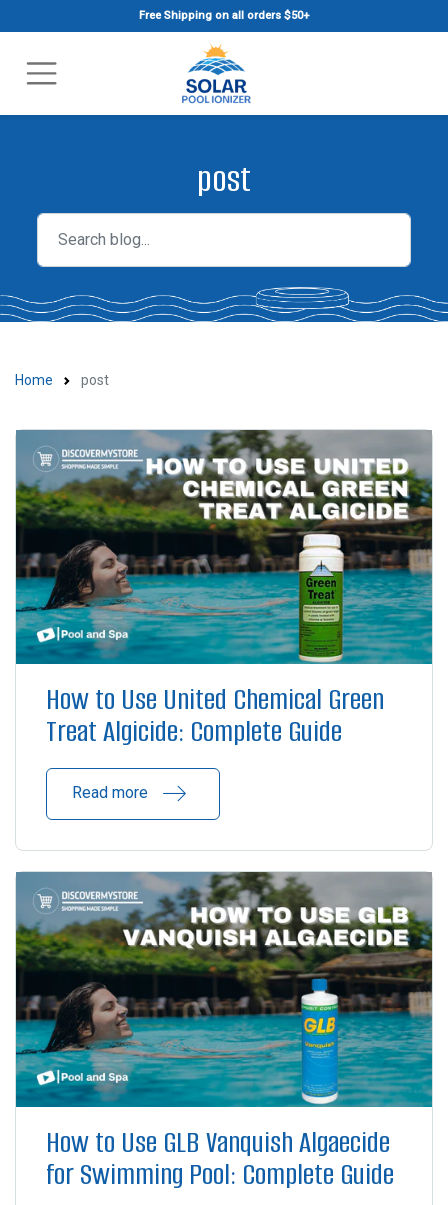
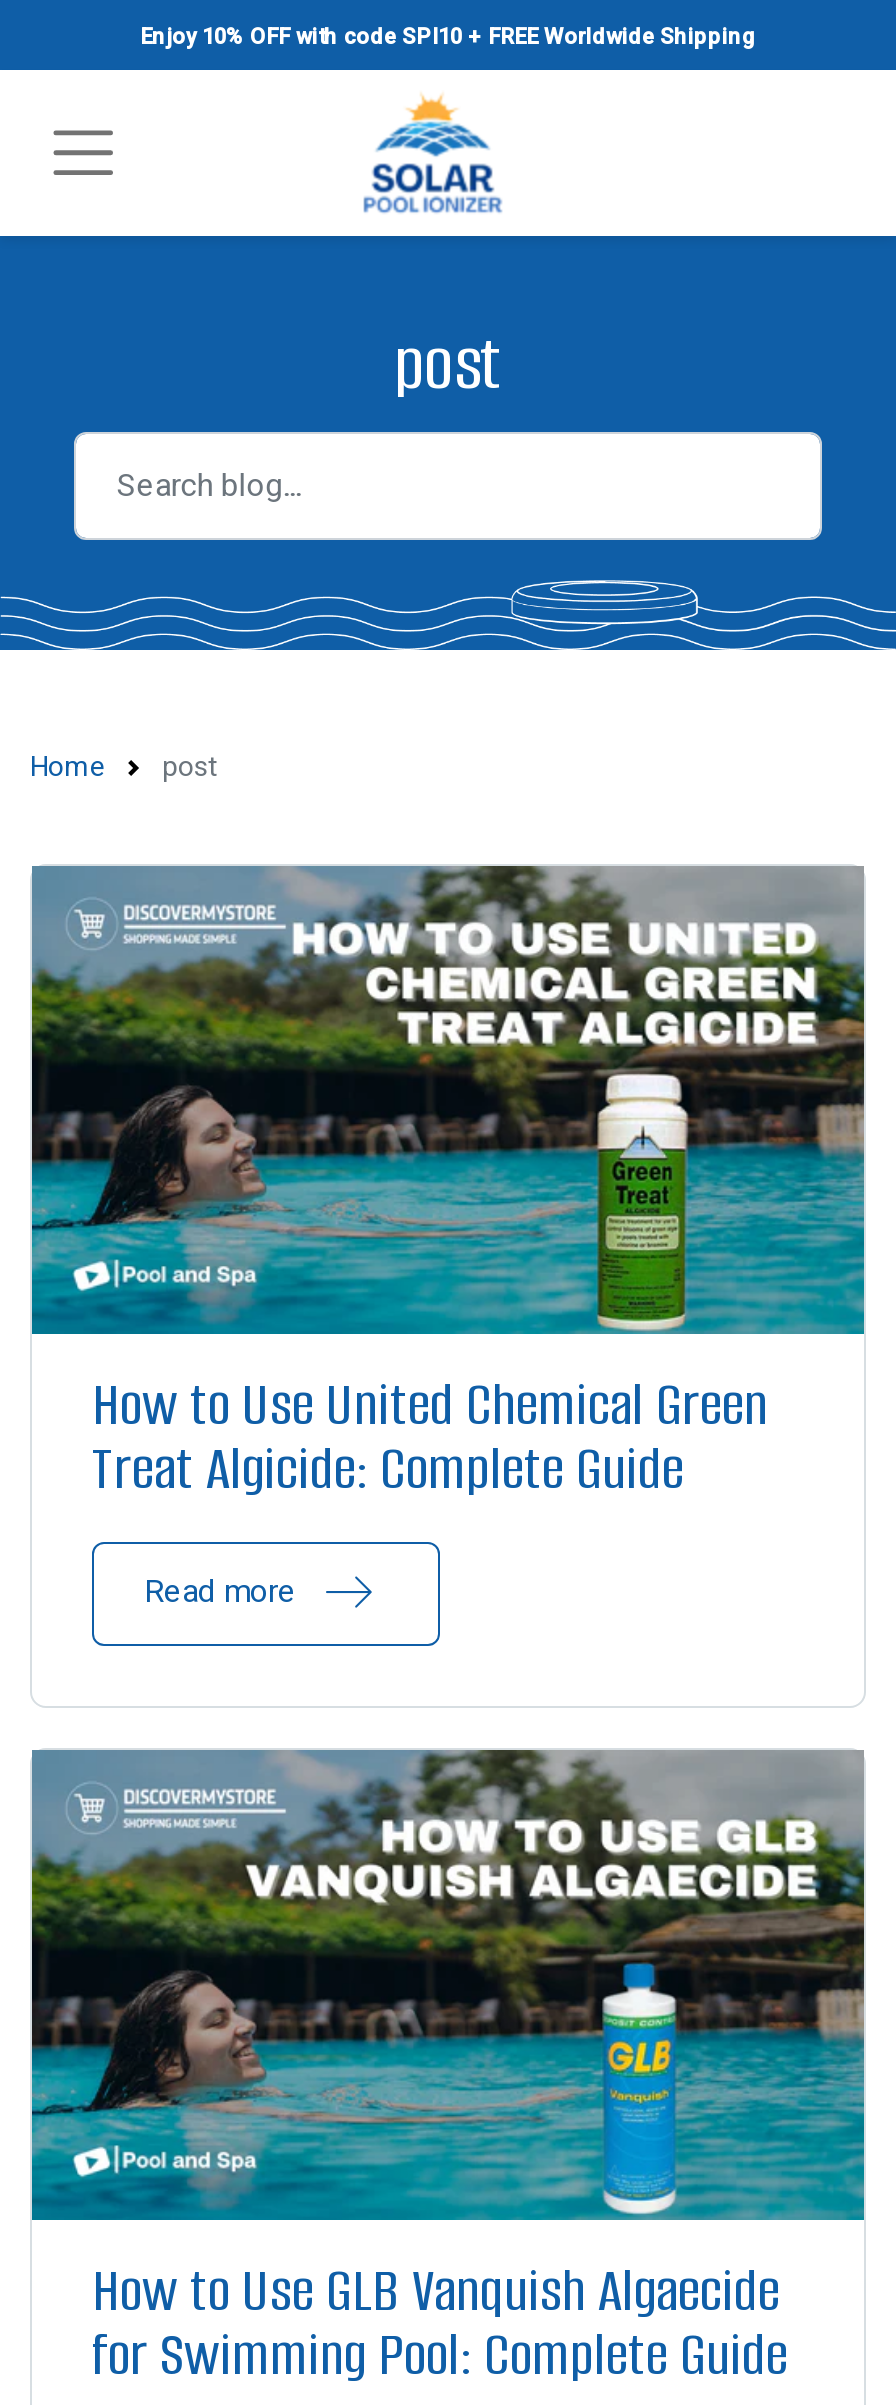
[138,9,309,22] Free Shipping on all orders $50+ -> [140,24,756,50] Enjoy 10% OFF with code SPI10 + FREE Worldwide Shipping

